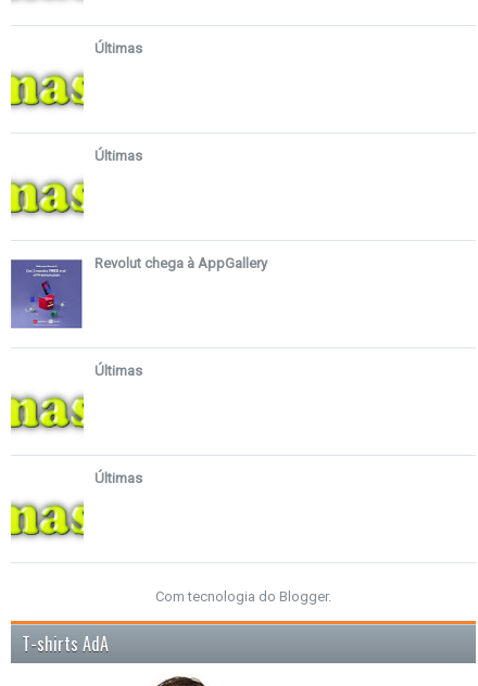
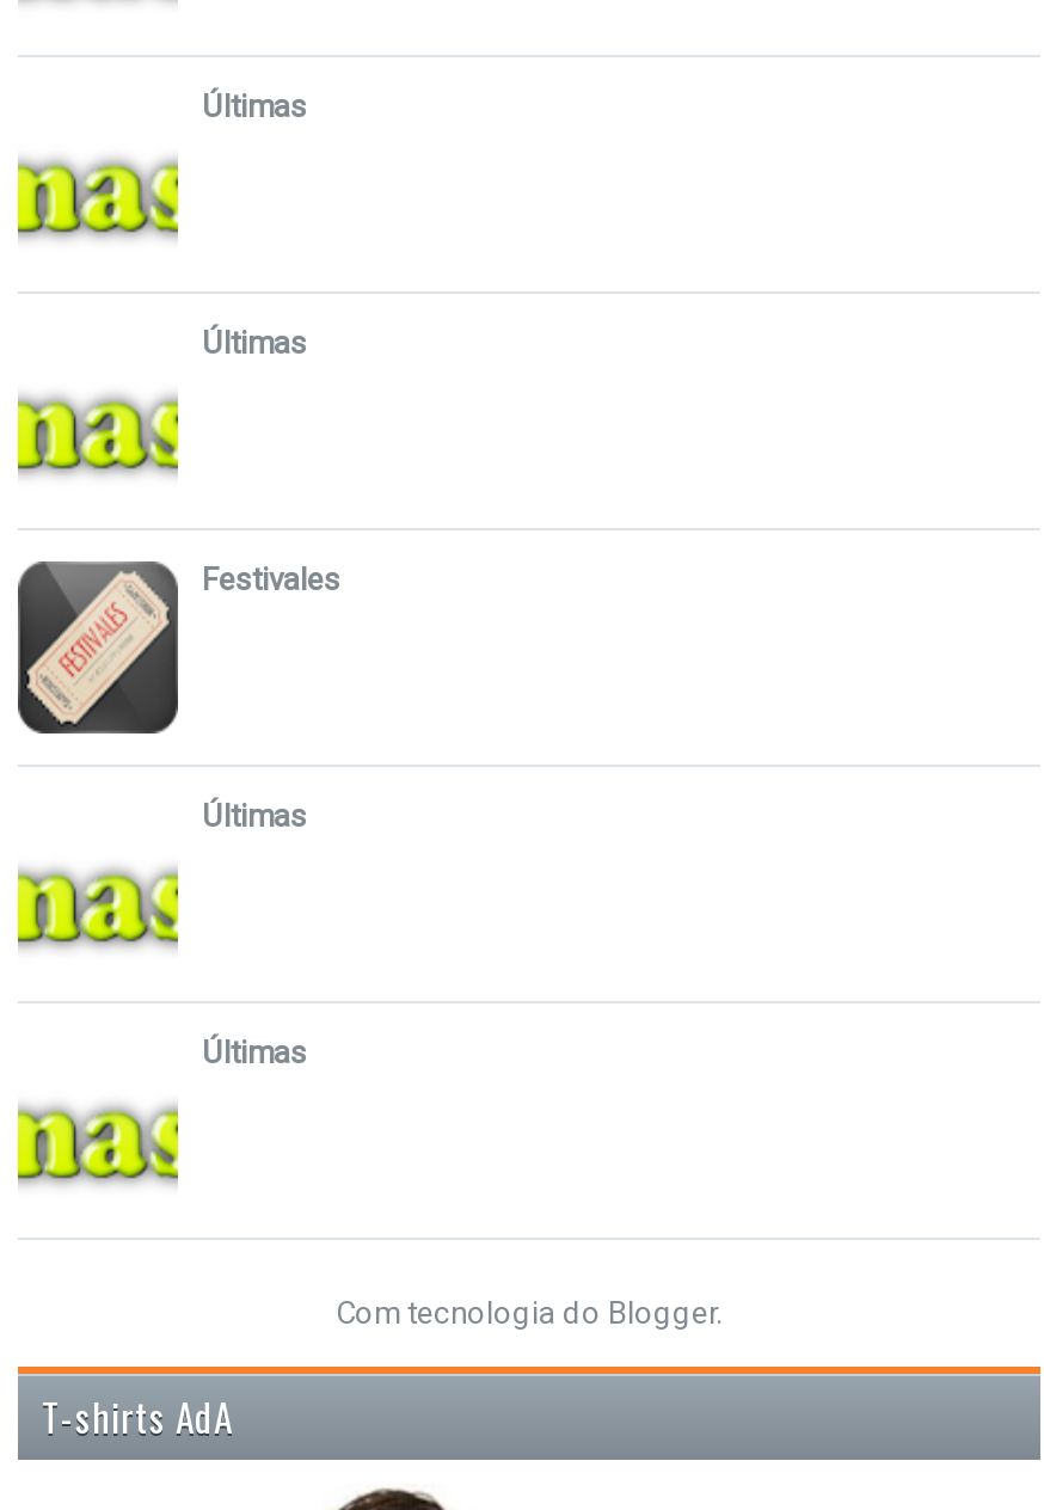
[10,255,267,333] [image] | Revolut chega à AppGallery -> [16,559,340,736] [image] | Festivales

